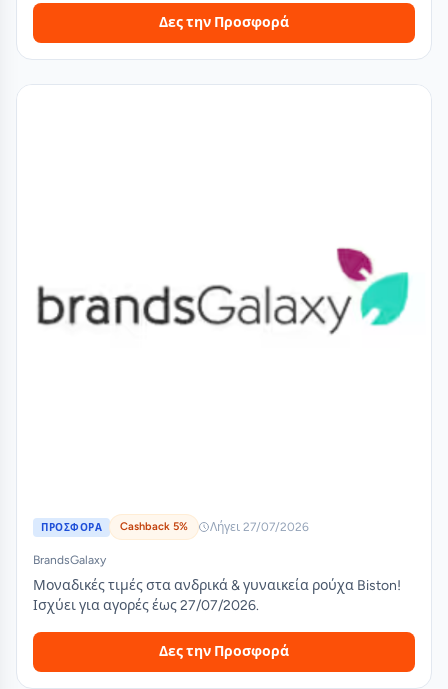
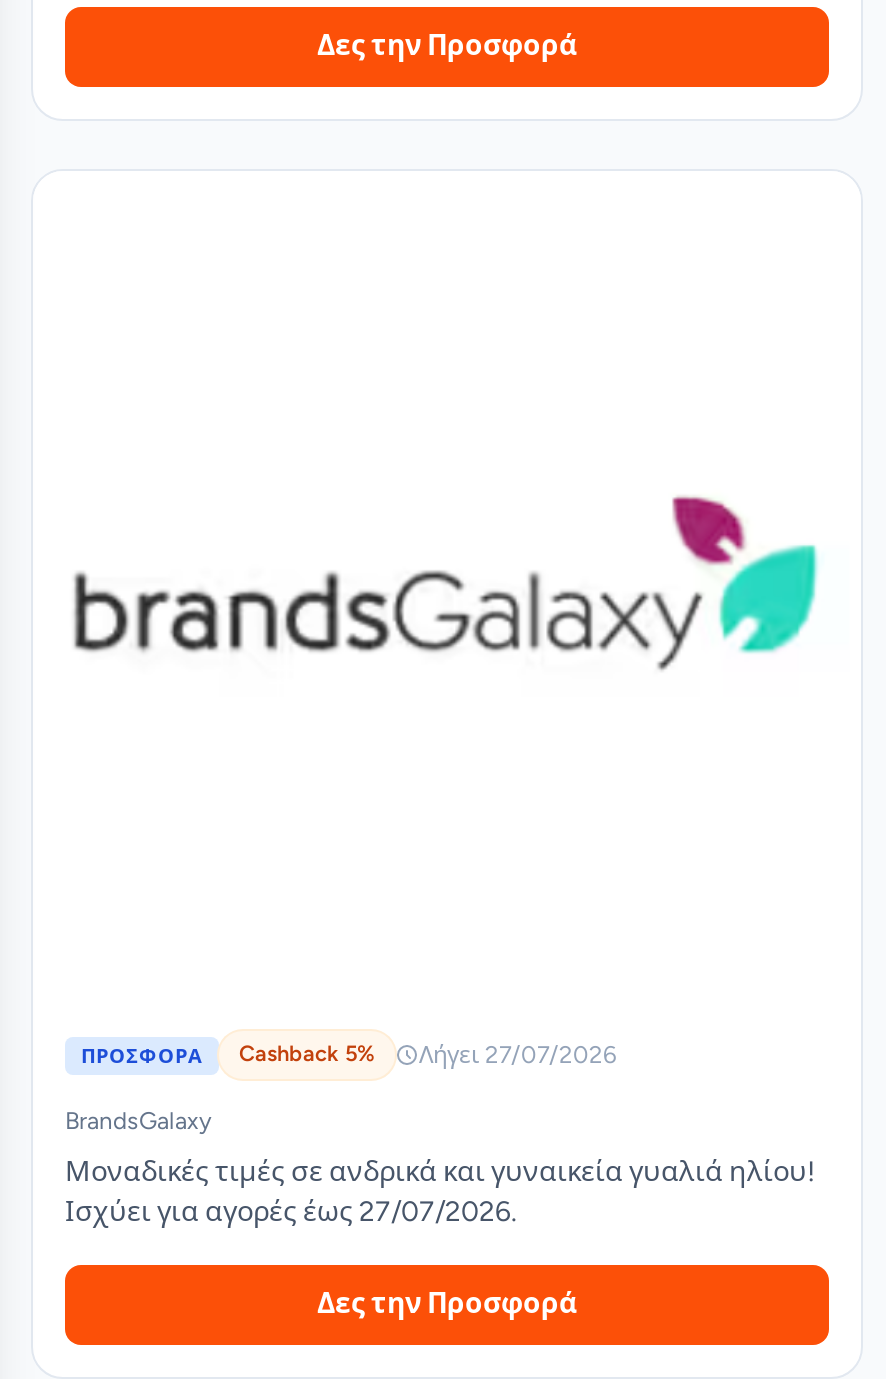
[33,577,401,594] Μοναδικές τιμές στα ανδρικά & γυναικεία ρούχα Biston! -> [65,1155,815,1189] Μοναδικές τιμές σε ανδρικά και γυναικεία γυαλιά ηλίου!

